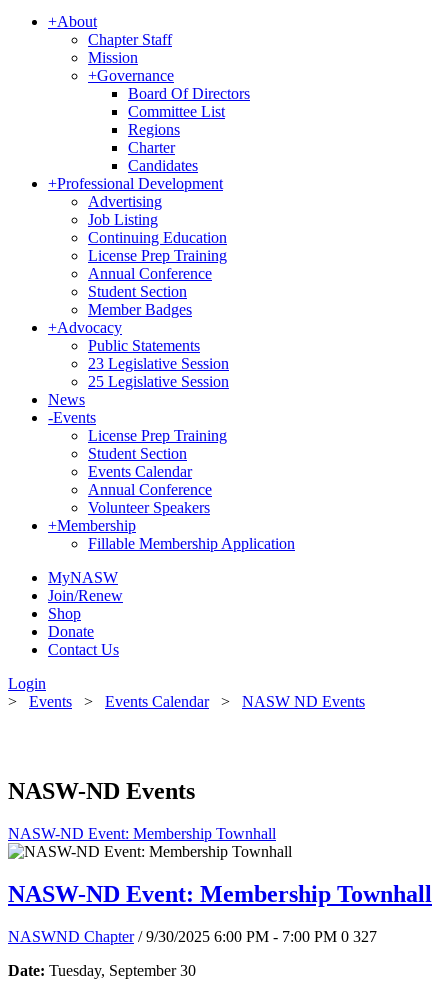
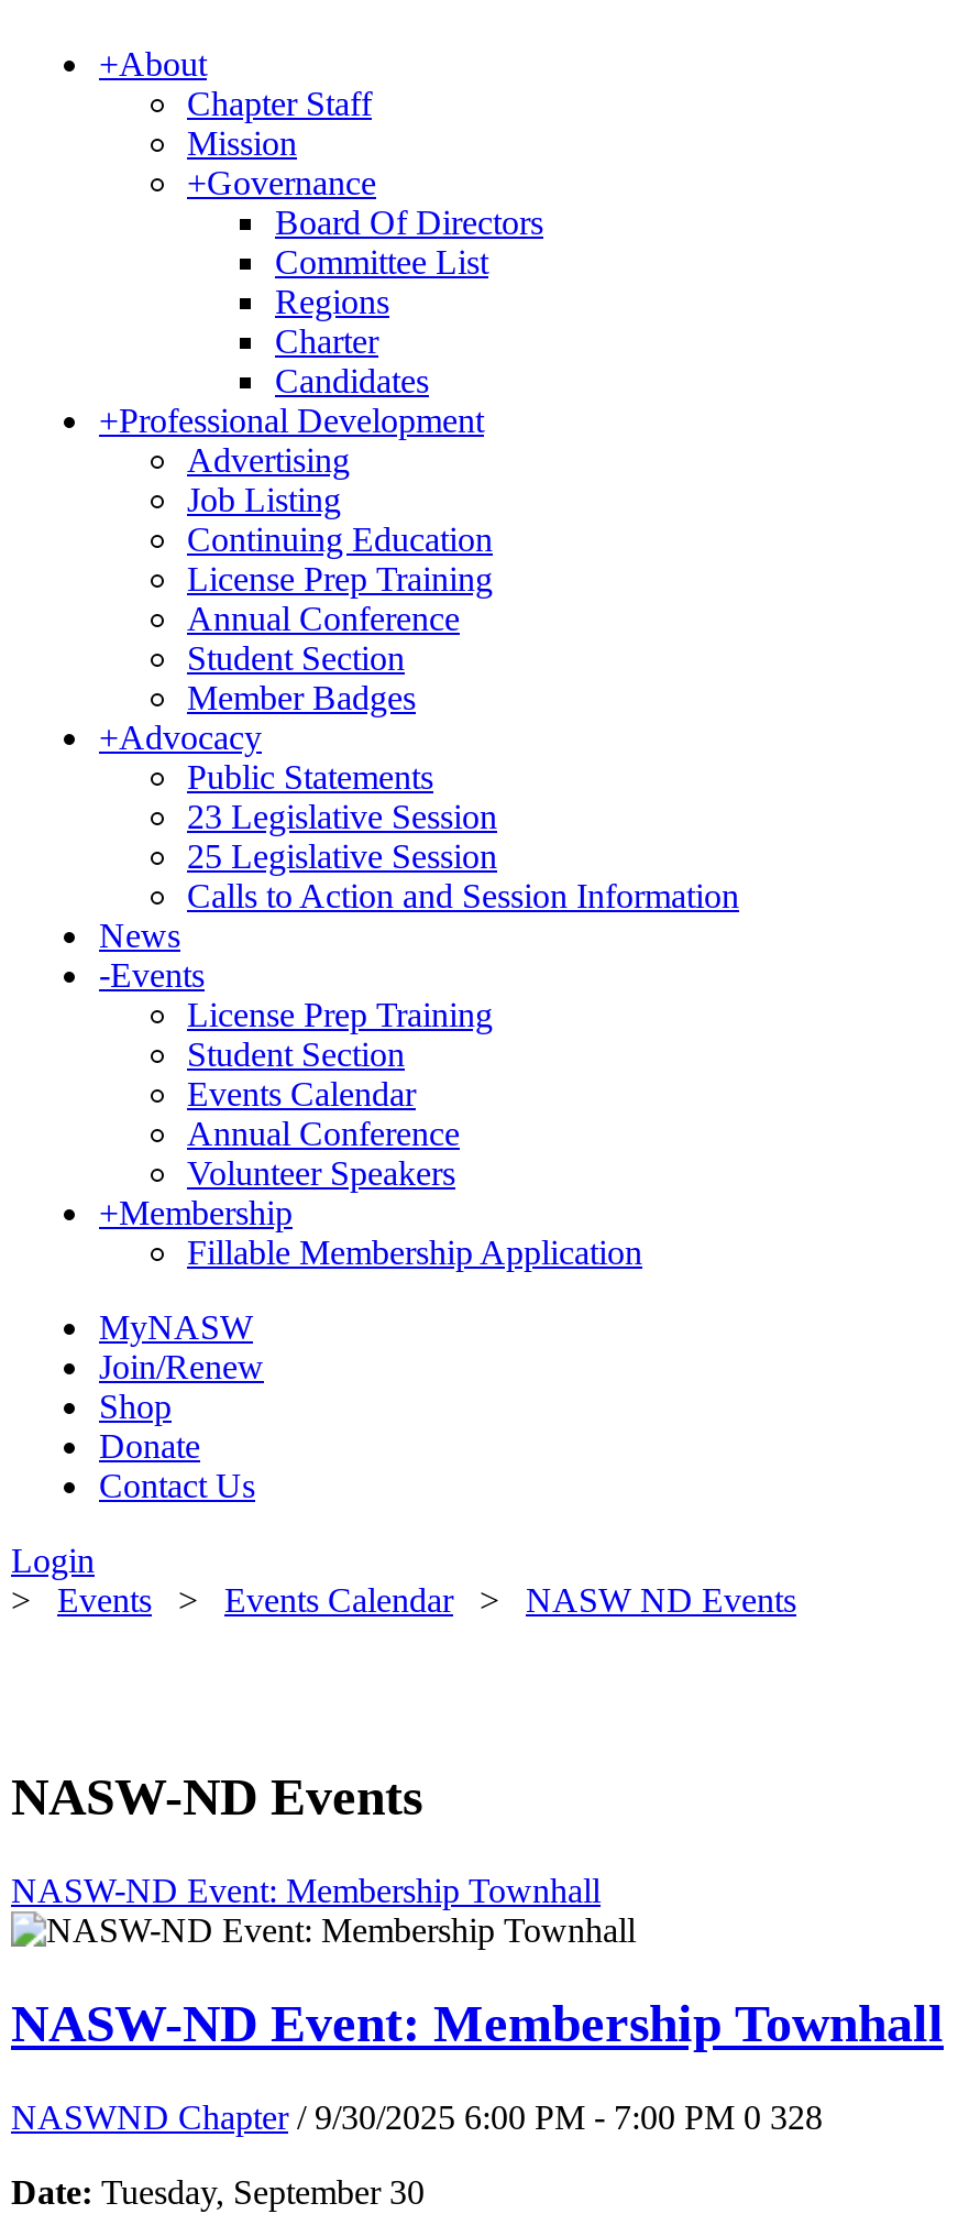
none -> [187,877,739,914] Calls to Action and Session Information
[8,927,377,944] NASWND Chapter / 9/30/2025 6:00 PM - 7:00 PM 0 327 -> [11,2097,823,2135] NASWND Chapter / 9/30/2025 6:00 PM - 7:00 PM 0 328

